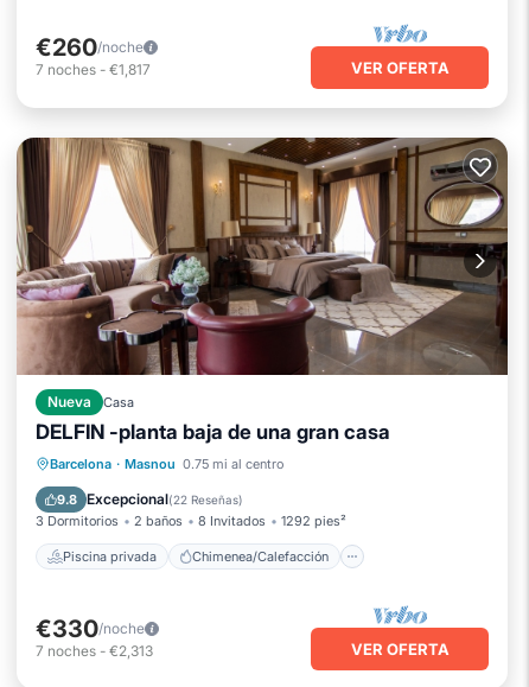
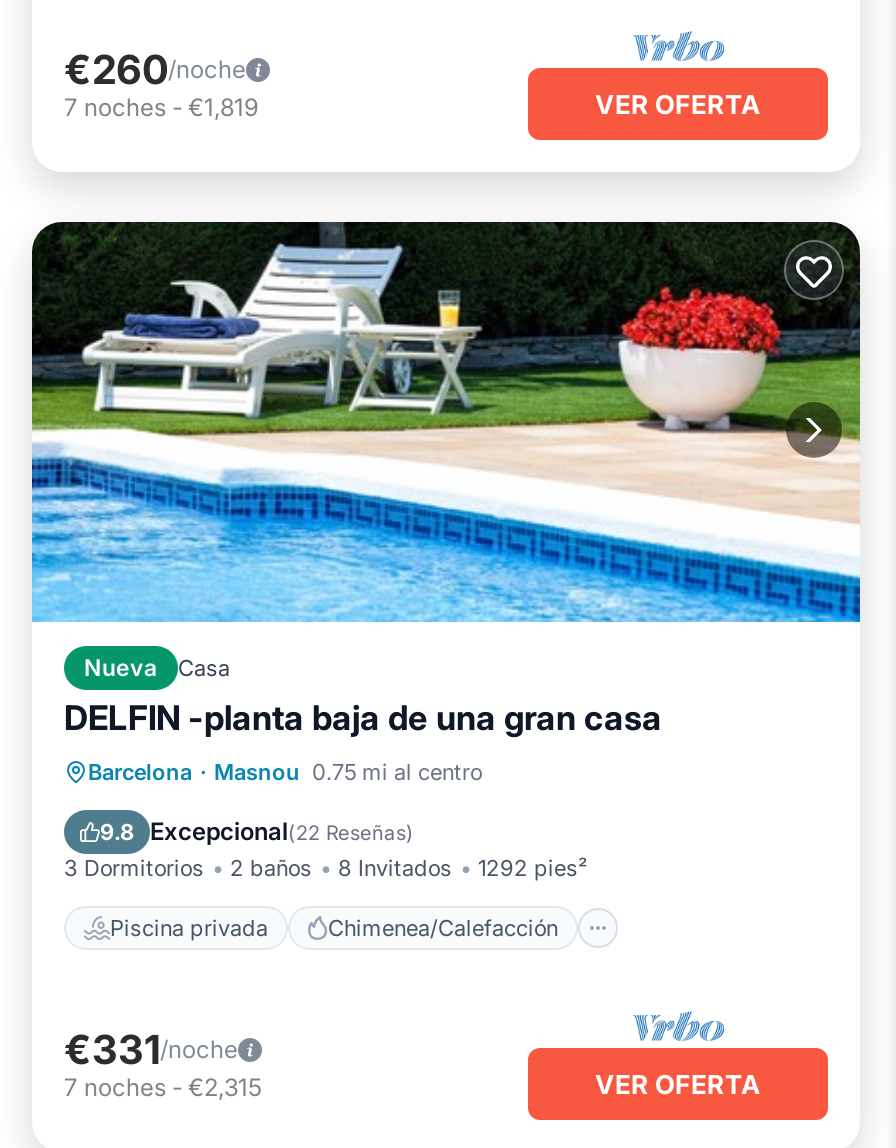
[36,60,151,78] 7 noches - €1,817 -> [64,91,258,121] 7 noches - €1,819
[15,136,509,376] [image] -> [30,220,862,624] [image]
[36,614,145,643] €330/noche -> [64,1025,238,1073] €331/noche
[36,641,153,659] 7 noches - €2,313 -> [64,1071,262,1101] 7 noches - €2,315

